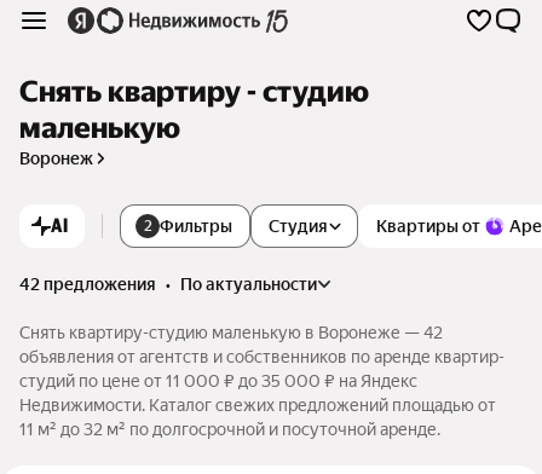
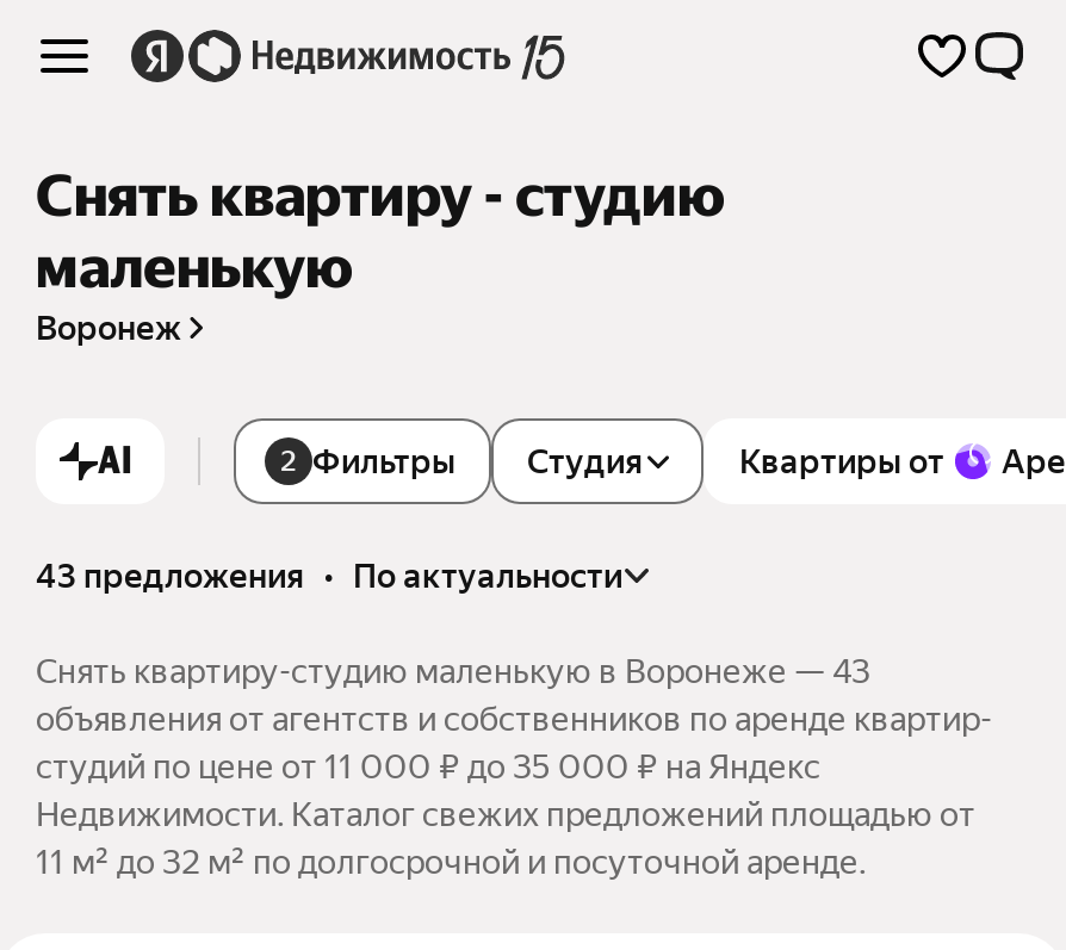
[19,274,317,294] 42 предложения • по актуальности -> [36,556,622,594] 43 предложения • по актуальности
[19,323,443,342] Снять квартиру-студию маленькую в Воронеже — 42 -> [36,652,870,690] Снять квартиру-студию маленькую в Воронеже — 43

